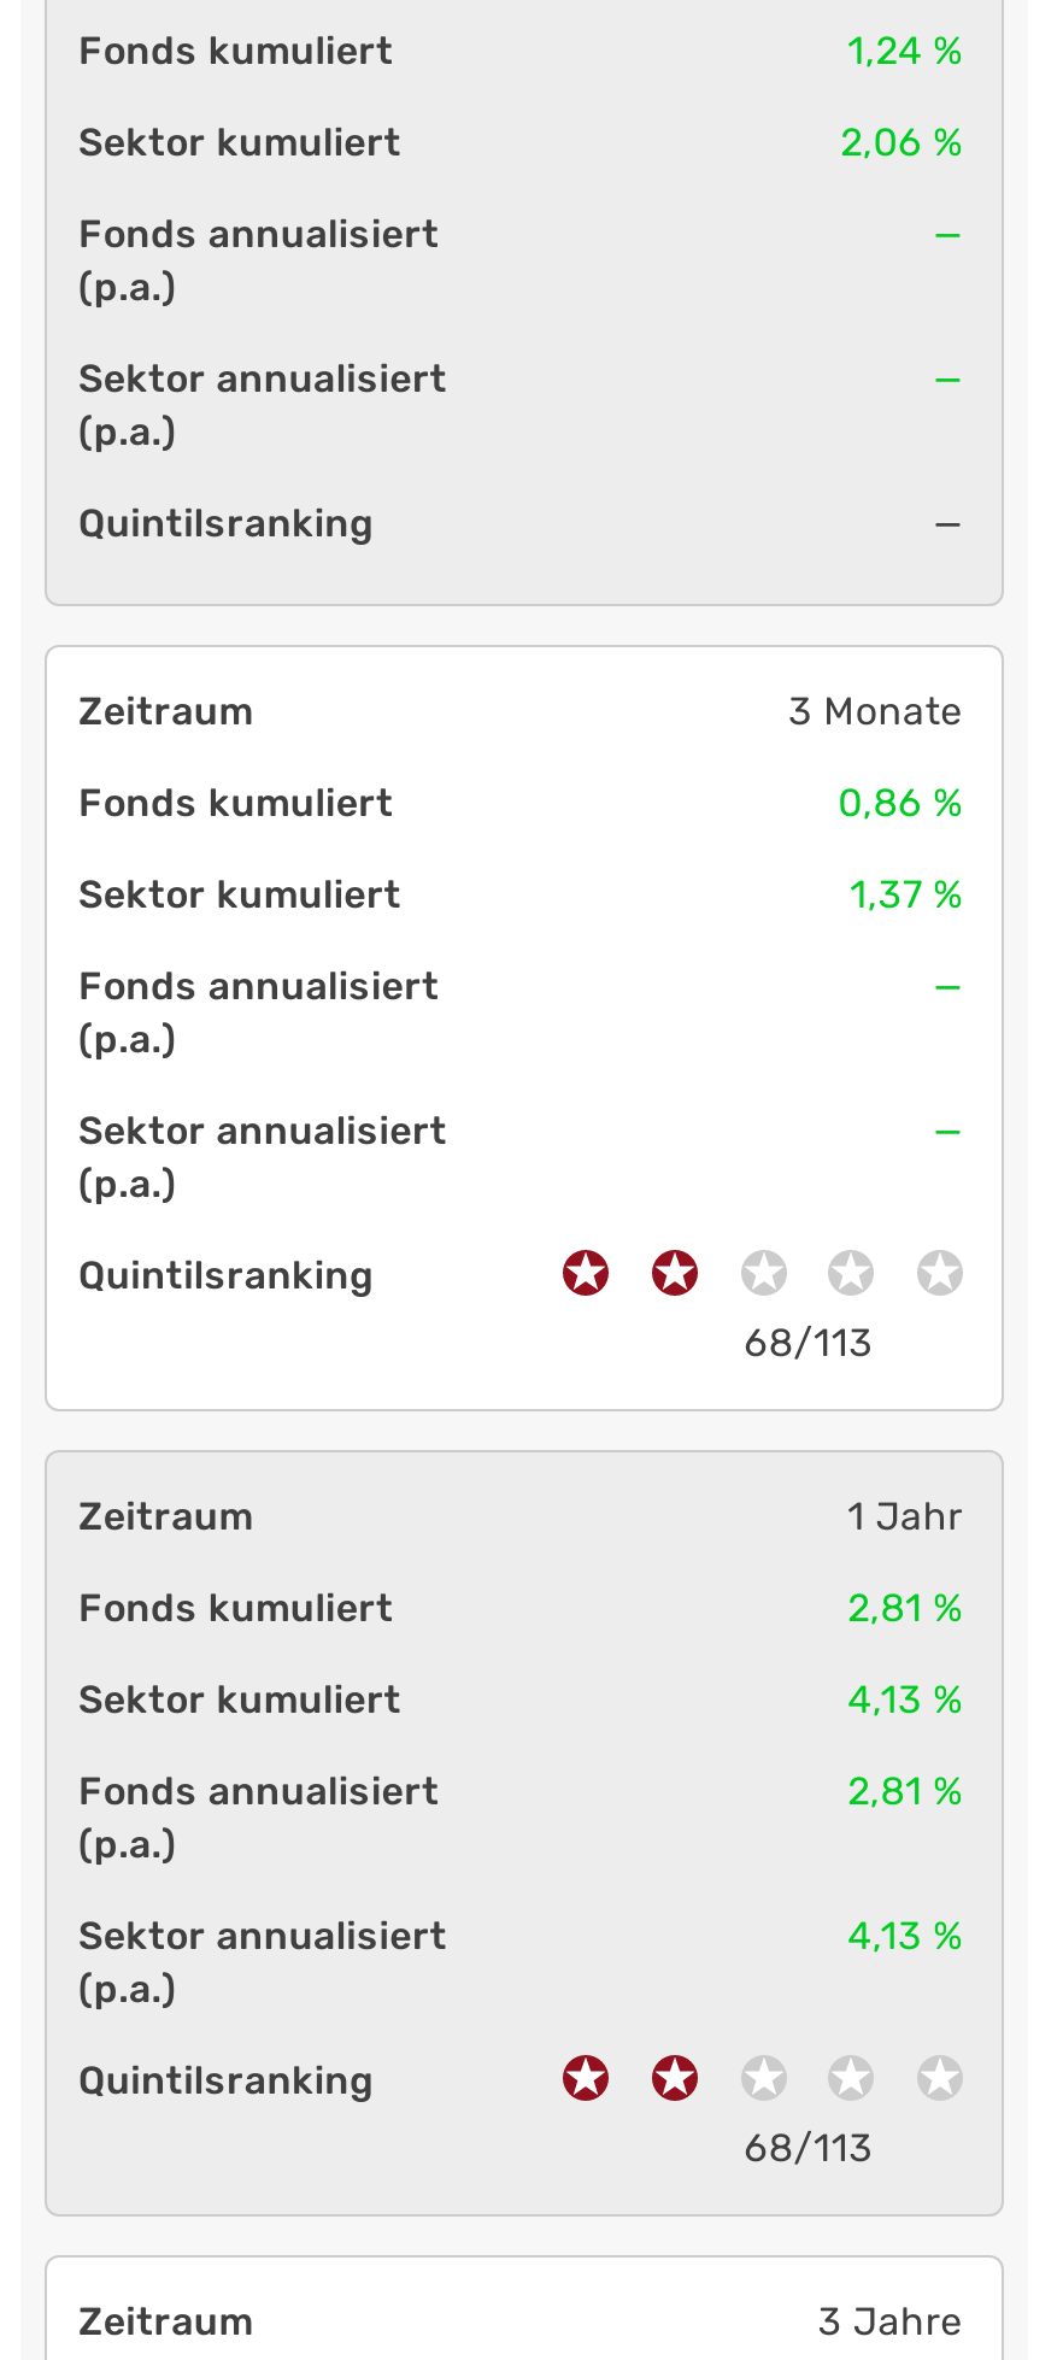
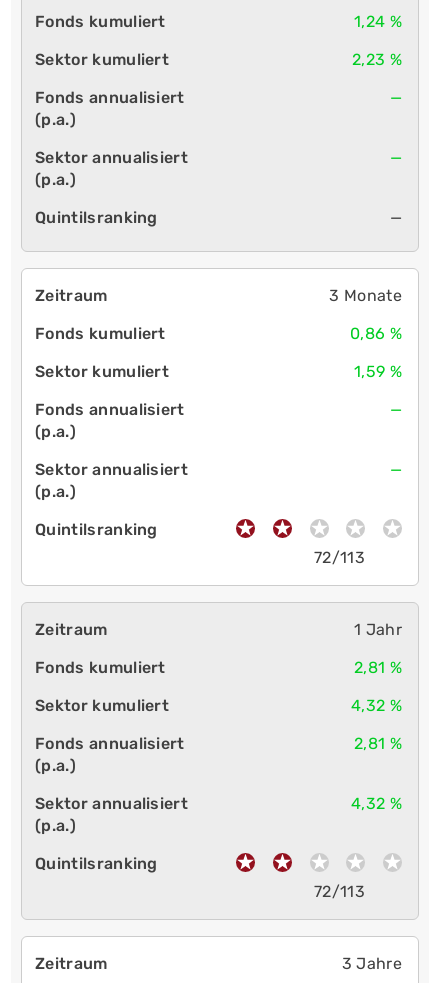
[840,119,963,164] 2,06 % -> [352,50,402,69] 2,23 %
[850,871,963,917] 1,37 % -> [354,362,402,381] 1,59 %
[744,1319,874,1365] 68/113 -> [314,548,365,567] 72/113
[848,1676,963,1722] 4,13 % -> [351,696,402,715] 4,32 %
[848,1912,963,1958] 4,13 % -> [351,794,402,813] 4,32 %
[744,2124,874,2170] 68/113 -> [314,882,365,901] 72/113

